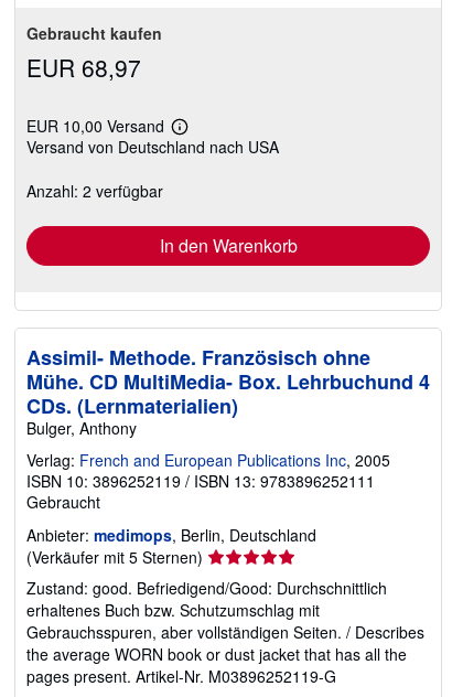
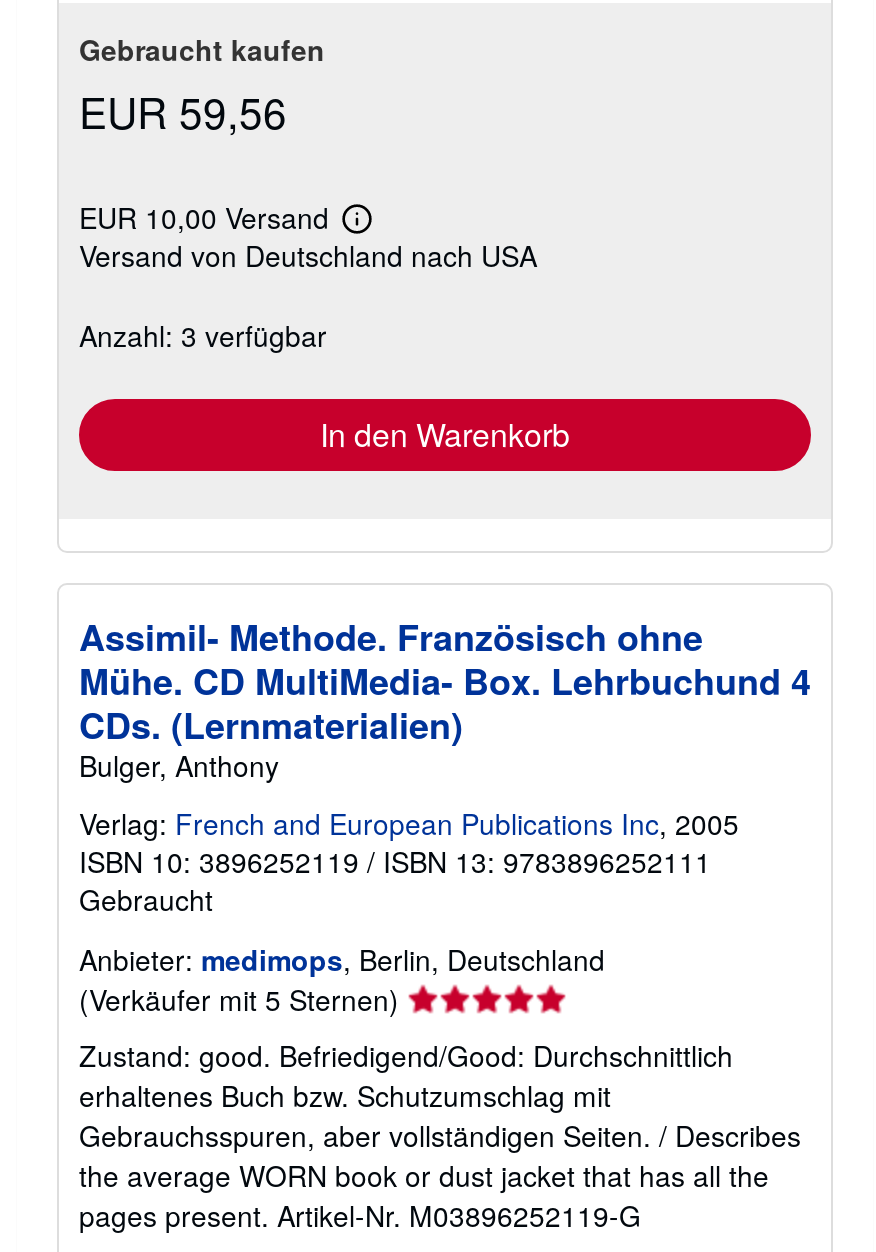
[26,51,141,84] EUR 68,97 -> [79,82,287,142] EUR 59,56
[26,180,163,202] Anzahl: 2 verfügbar -> [79,316,327,356] Anzahl: 3 verfügbar

